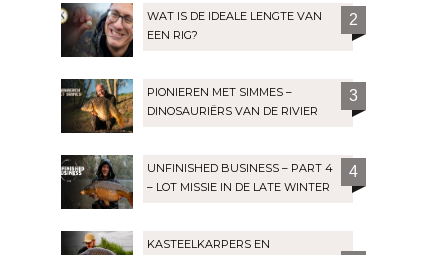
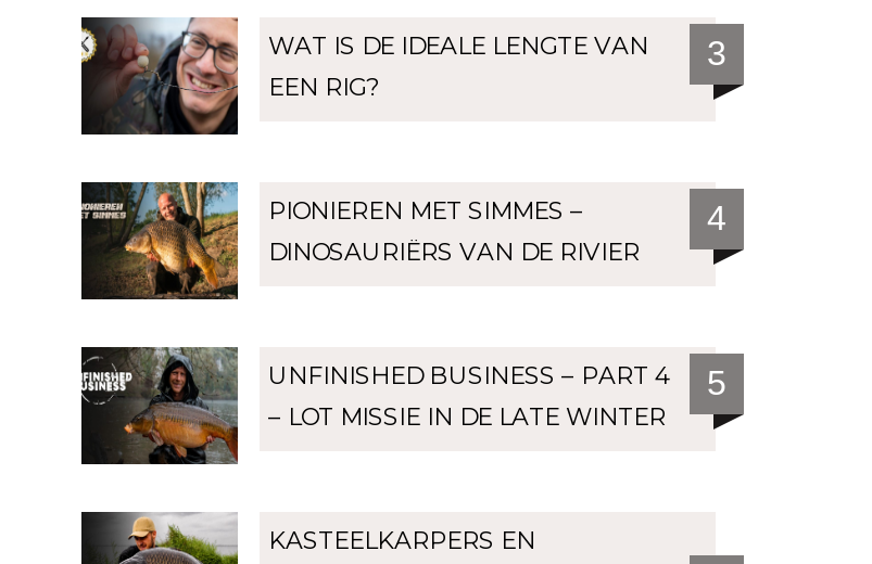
[147,9,358,28] WAT IS DE IDEALE LENGTE VAN 2 -> [268,30,726,71] WAT IS DE IDEALE LENGTE VAN 3
[349,87,358,104] 3 -> [707,199,726,236] 4
[147,161,358,180] UNFINISHED BUSINESS – PART 4 4 -> [268,360,726,401] UNFINISHED BUSINESS – PART 4 5

